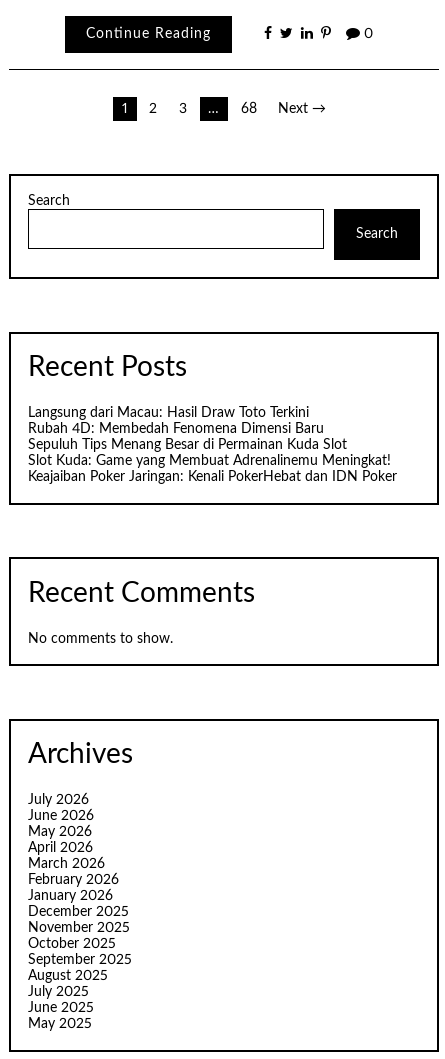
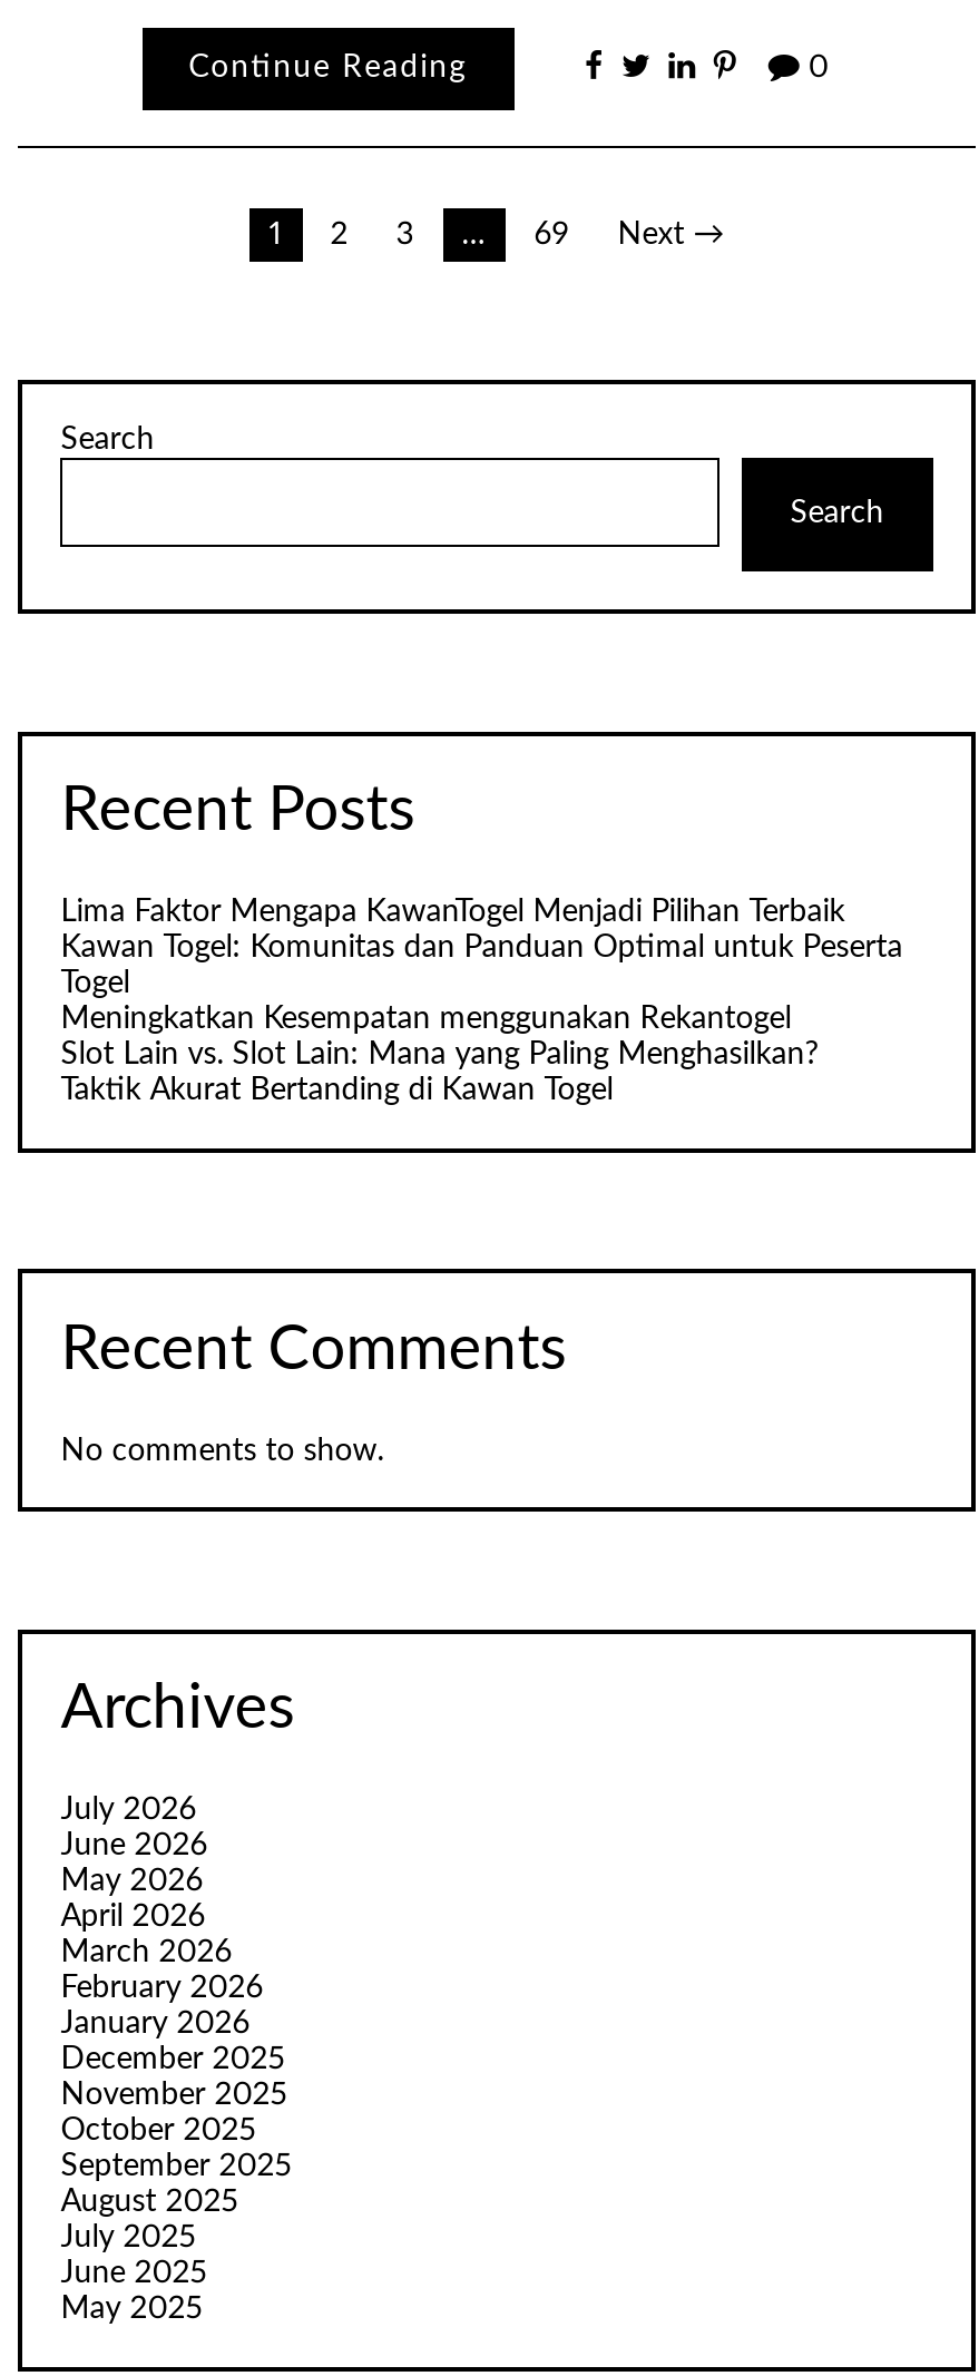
[241,102,257,116] 68 -> [534,219,570,251] 69
[28,406,397,484] Langsung dari Macau: Hasil Draw Toto Terkini | Rubah 4D: Membedah Fenomena Dimensi Baru | Sepuluh Tips Menang Besar di Permainan Kuda Slot | Slot Kuda: Game yang Membuat Adrenalinemu Meningkat! | Keajaiban Poker Jaringan: Kenali PokerHebat dan IDN Poker -> [61,897,903,1107] Lima Faktor Mengapa KawanTogel Menjadi Pilihan Terbaik | Kawan Togel: Komunitas dan Panduan Optimal untuk Peserta | Togel | Meningkatkan Kesempatan menggunakan Rekantogel | Slot Lain vs. Slot Lain: Mana yang Paling Menghasilkan? | Taktik Akurat Bertanding di Kawan Togel

